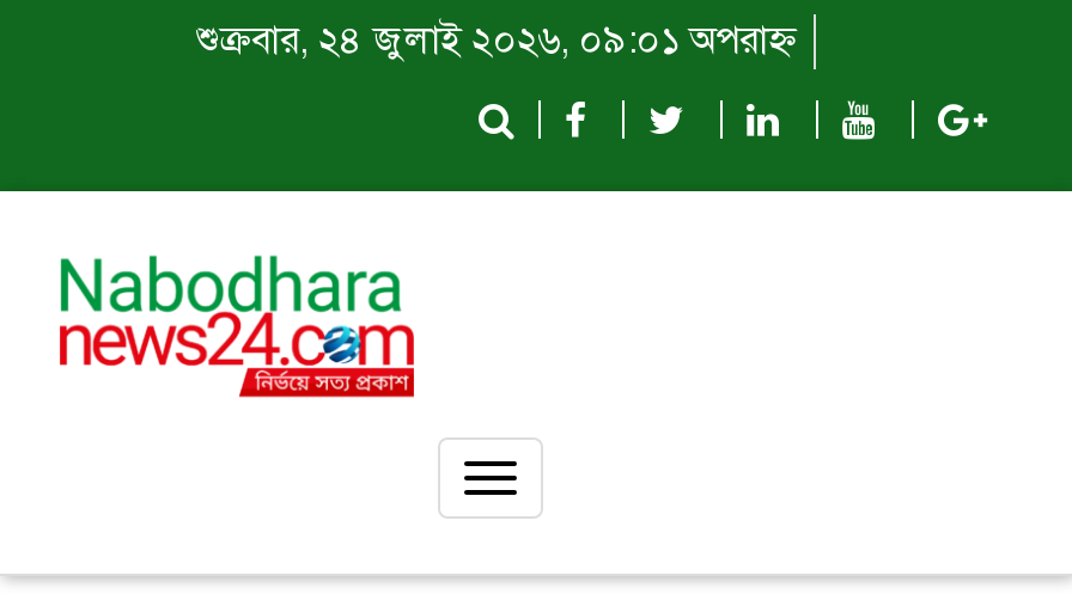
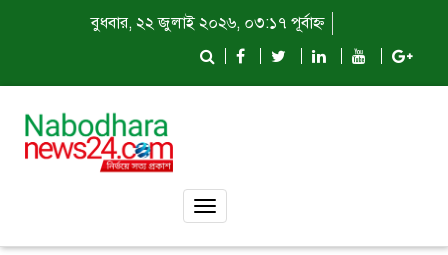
[196,17,797,65] শুক্রবার, ২৪ জুলাই ২০২৬, ০৯:০১ অপরাহ্ন -> [90,13,324,33] বুধবার, ২২ জুলাই ২০২৬, ০৩:১৭ পূর্বাহ্ন

